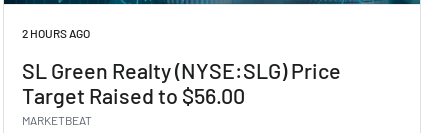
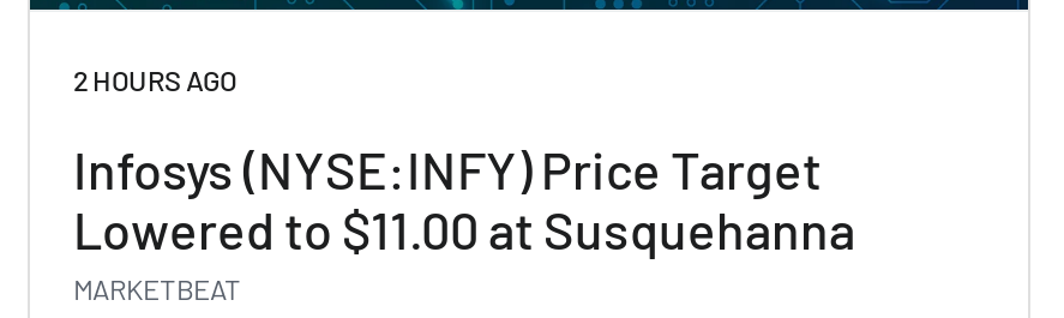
[22,57,341,108] SL Green Realty (NYSE:SLG) Price | Target Raised to $56.00 -> [73,137,855,259] Infosys (NYSE:INFY) Price Target | Lowered to $11.00 at Susquehanna

